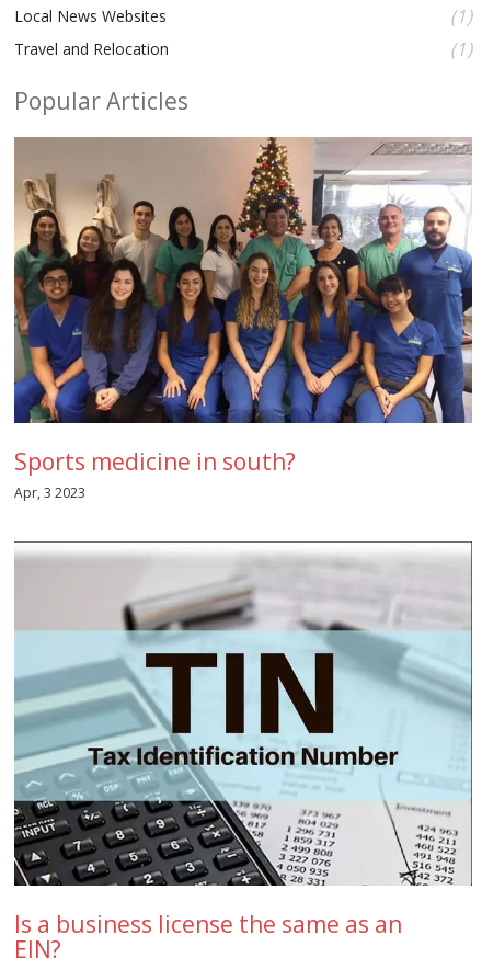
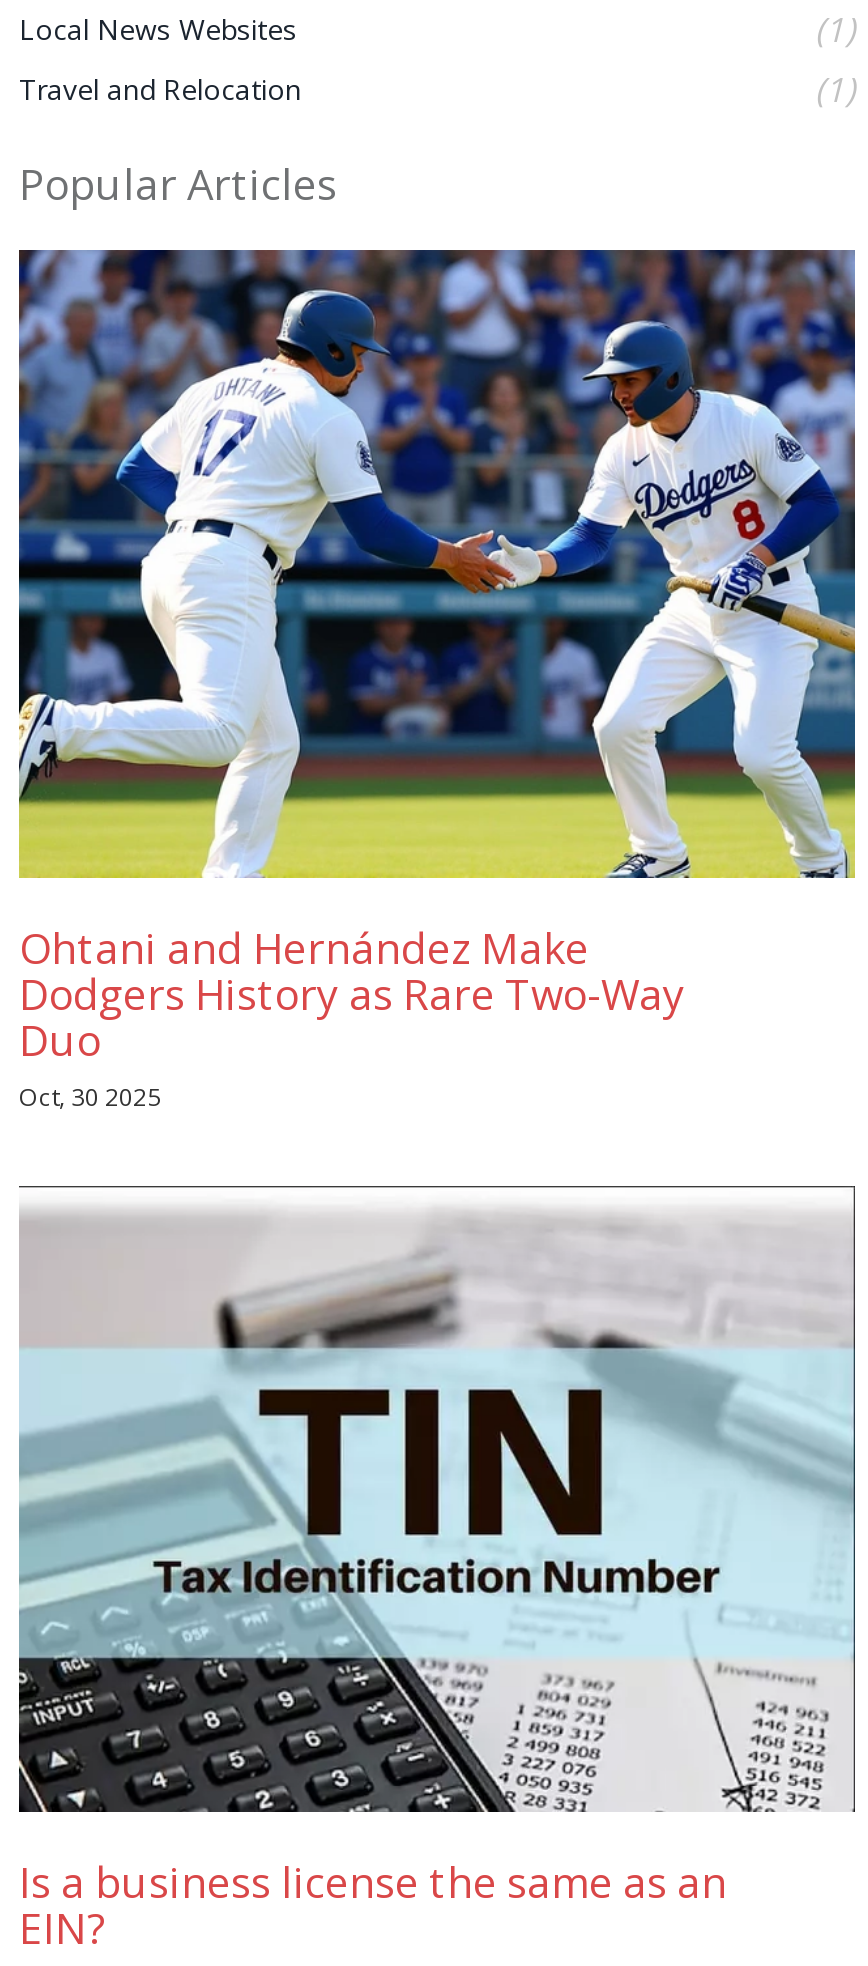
[13,137,472,502] [image] | Sports medicine in south? | Apr, 3 2023 -> [17,248,857,1113] [image] | Ohtani and Hernández Make | Dodgers History as Rare Two-Way | Duo | Oct, 30 2025

